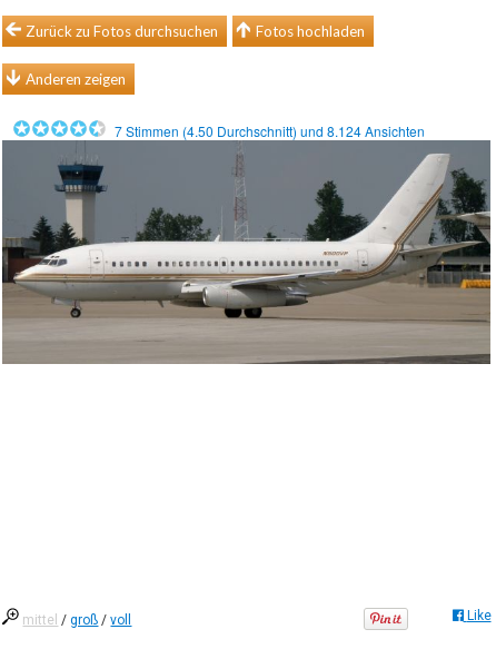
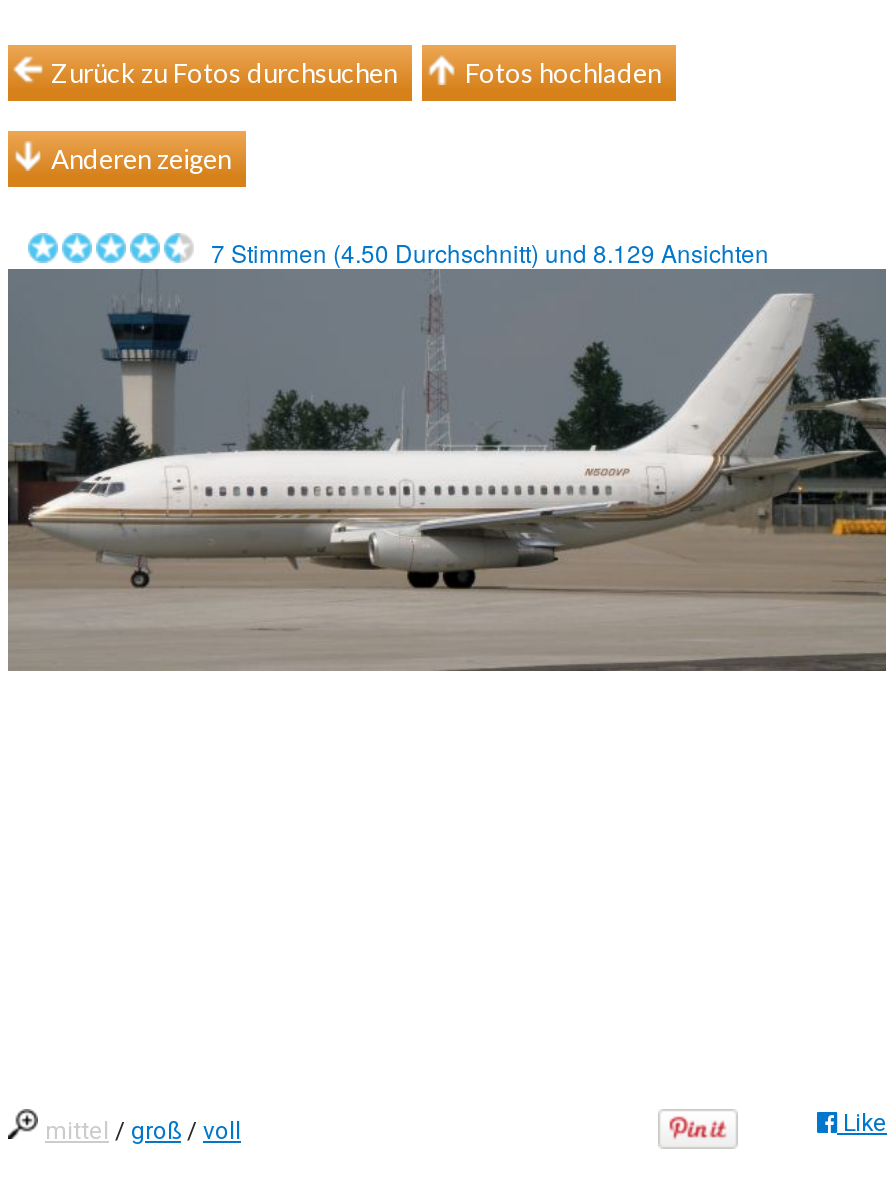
[115,121,432,140] 7 Stimmen (4.50 Durchschnitt) und 8.124 Ansichten -> [211,235,781,269] 7 Stimmen (4.50 Durchschnitt) und 8.129 Ansichten

